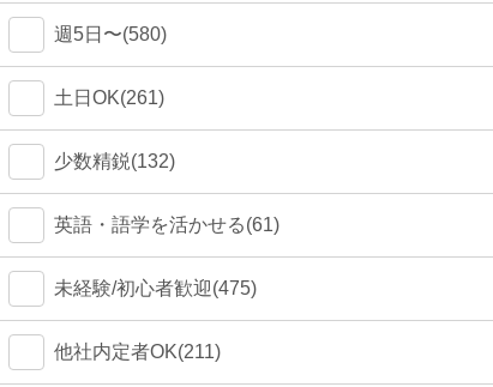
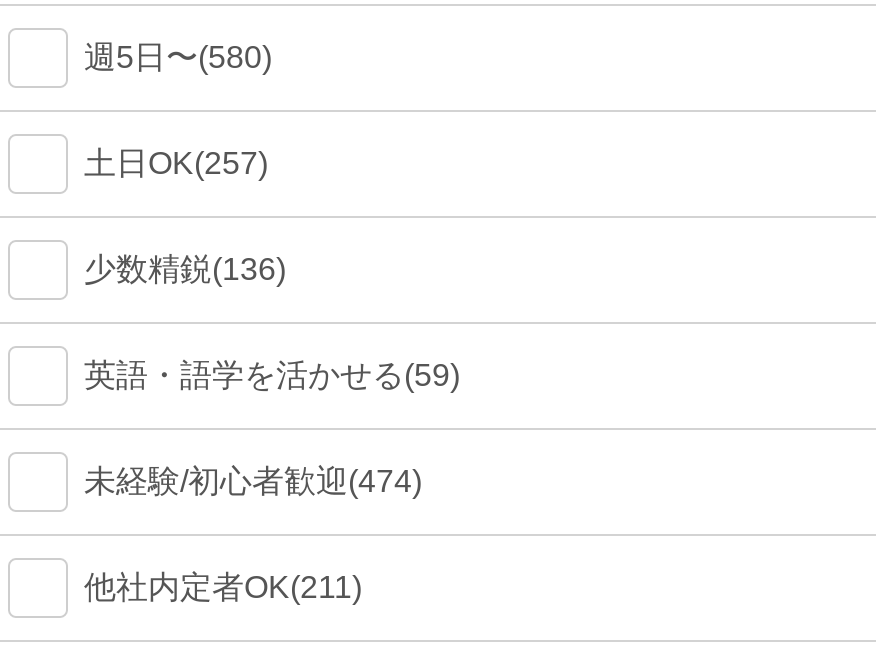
[54,87,164,108] 土日OK(261) -> [84,146,268,180] 土日OK(257)
[54,151,175,171] 少数精鋭(132) -> [84,252,286,286] 少数精鋭(136)
[54,214,279,235] 英語・語学を活かせる(61) -> [84,358,460,392] 英語・語学を活かせる(59)
[54,278,257,298] 未経験/初心者歓迎(475) -> [84,464,422,498] 未経験/初心者歓迎(474)

